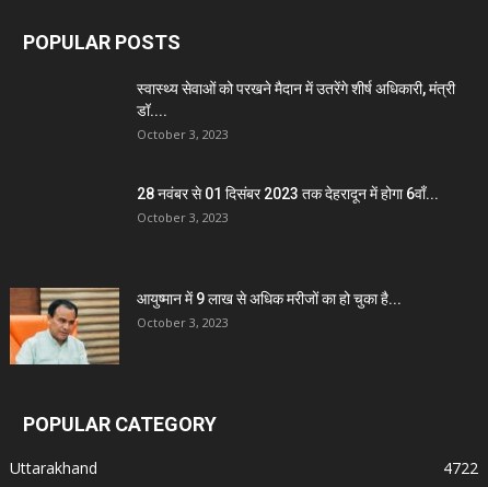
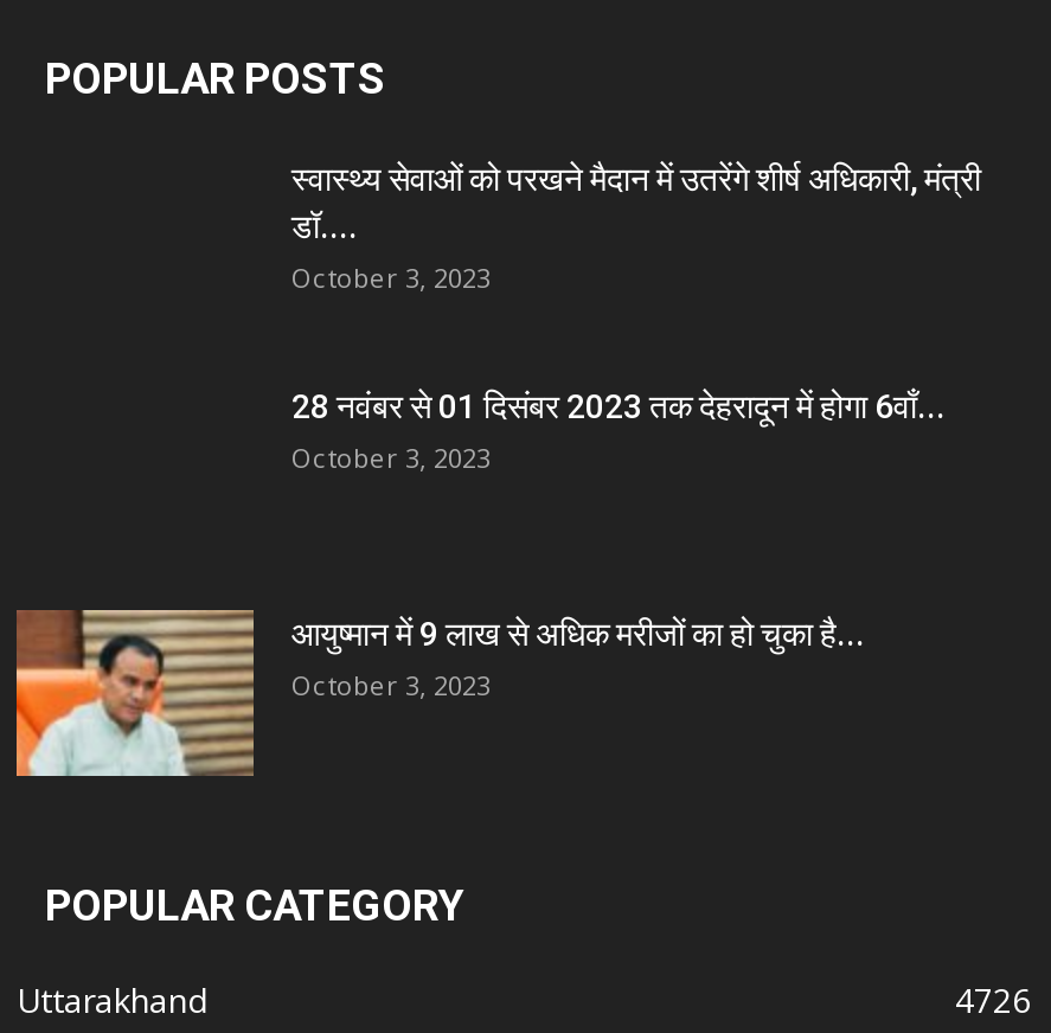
[443,457,478,478] 4722 -> [955,977,1031,1022] 4726

